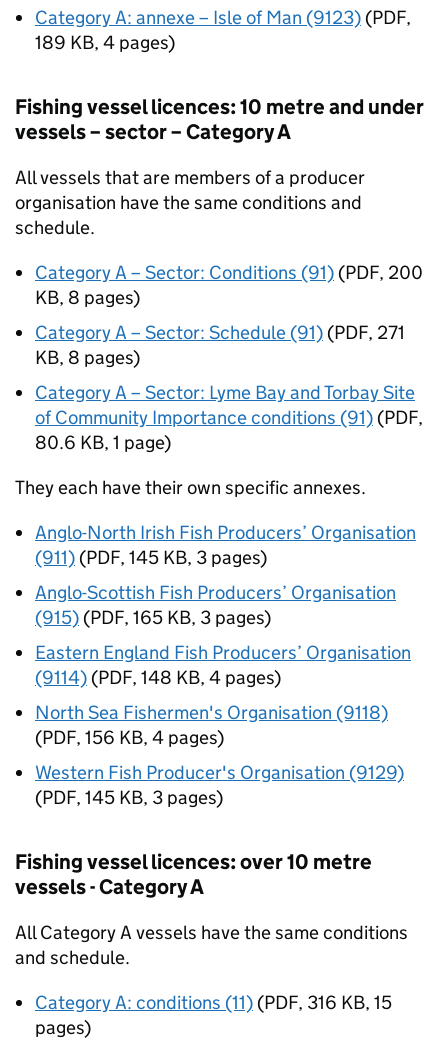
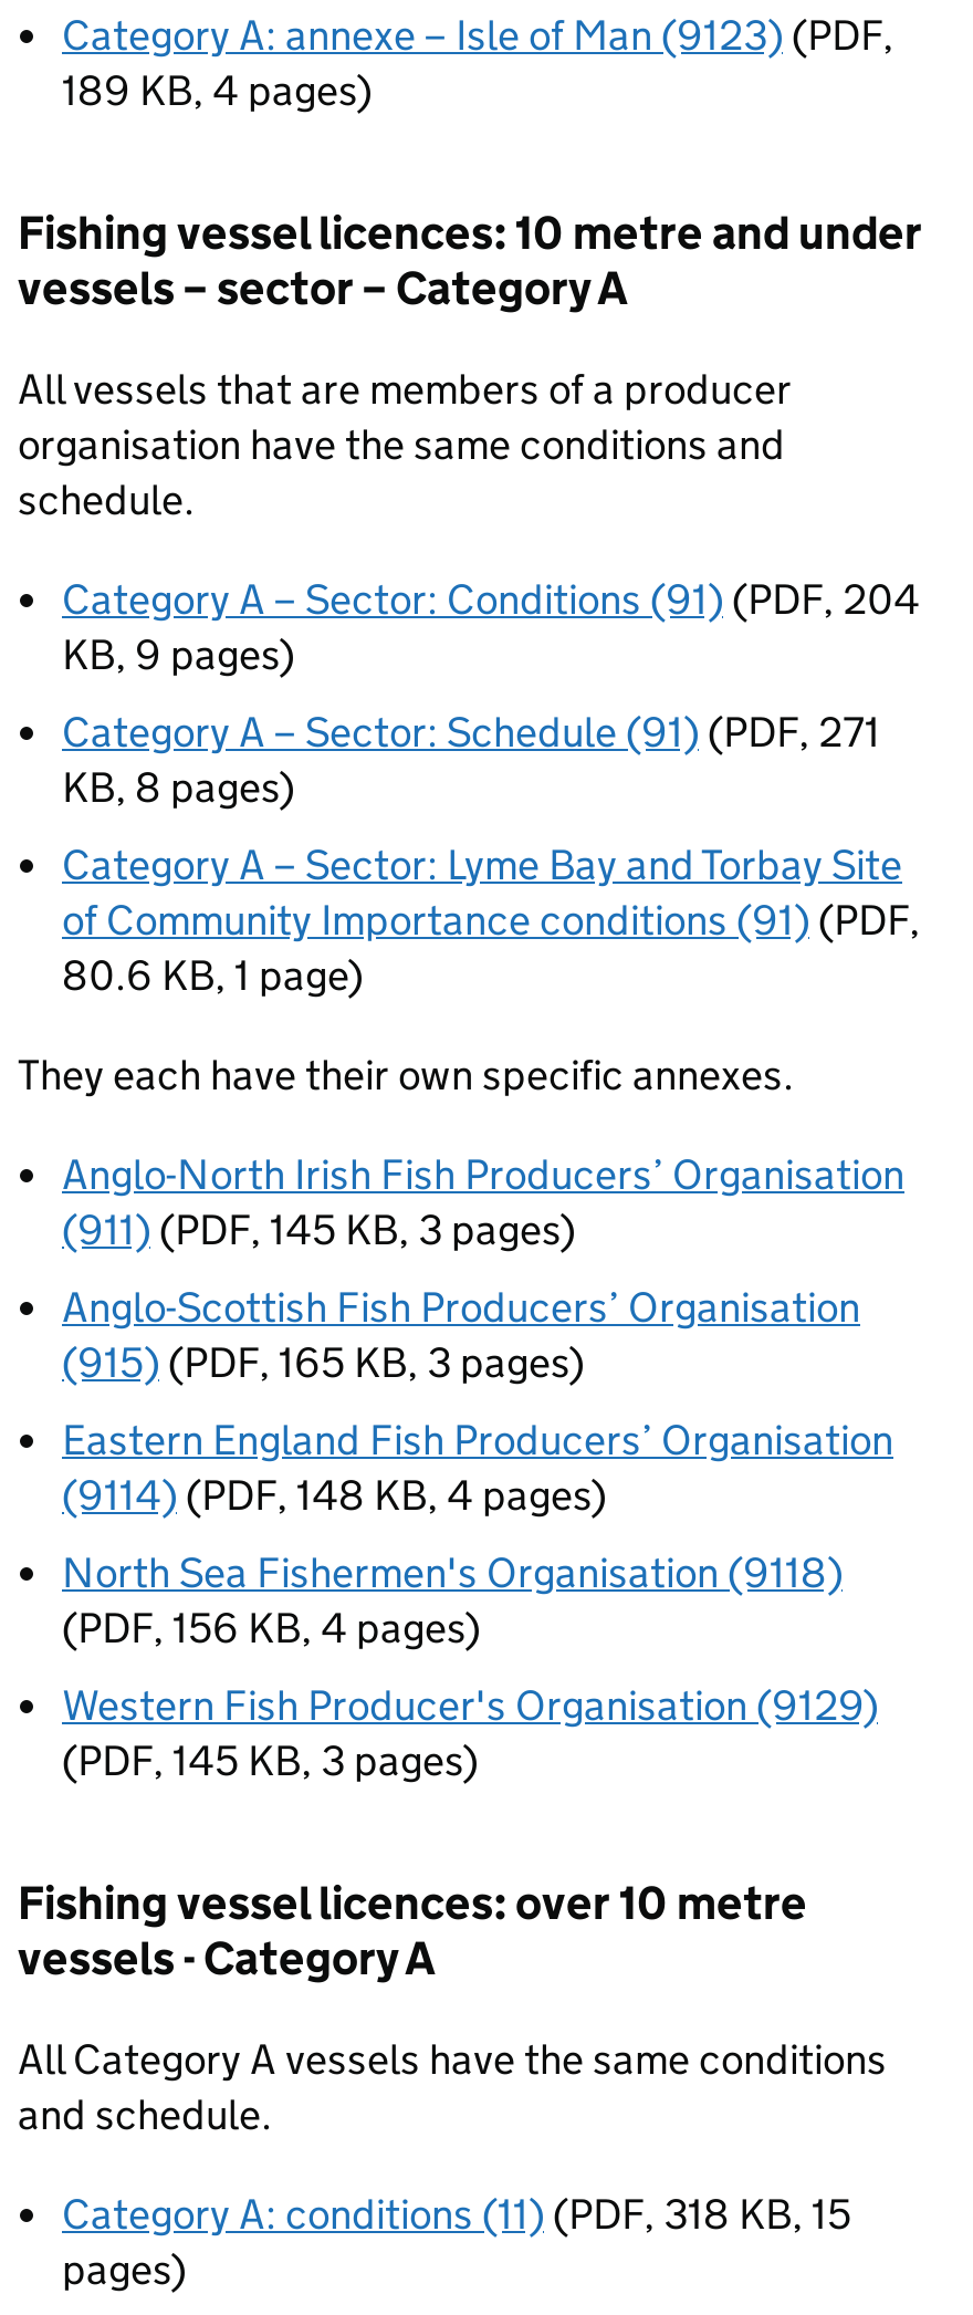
[35,261,423,284] Category A – Sector: Conditions (91) (PDF, 200 -> [62,574,920,625] Category A – Sector: Conditions (91) (PDF, 204
[35,286,140,309] KB, 8 pages) -> [62,629,294,680] KB, 9 pages)
[35,991,392,1014] Category A: conditions (11) (PDF, 316 KB, 15 -> [62,2189,851,2240] Category A: conditions (11) (PDF, 318 KB, 15

